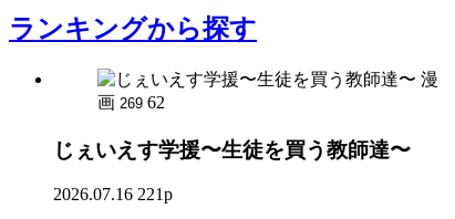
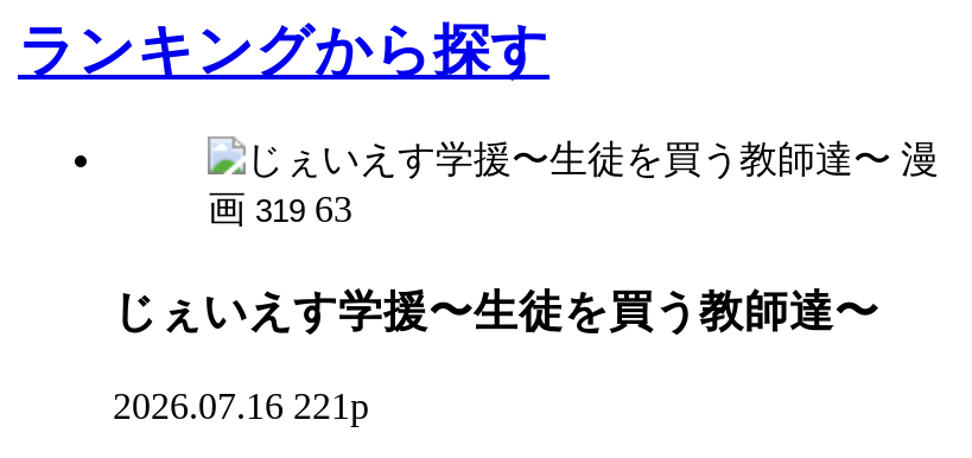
[97,93,165,112] 画 269 62 -> [208,189,352,229] 画 319 63

